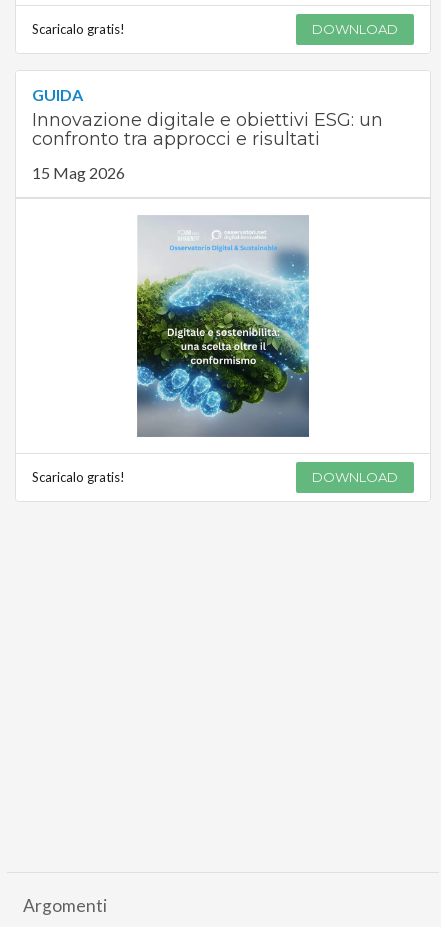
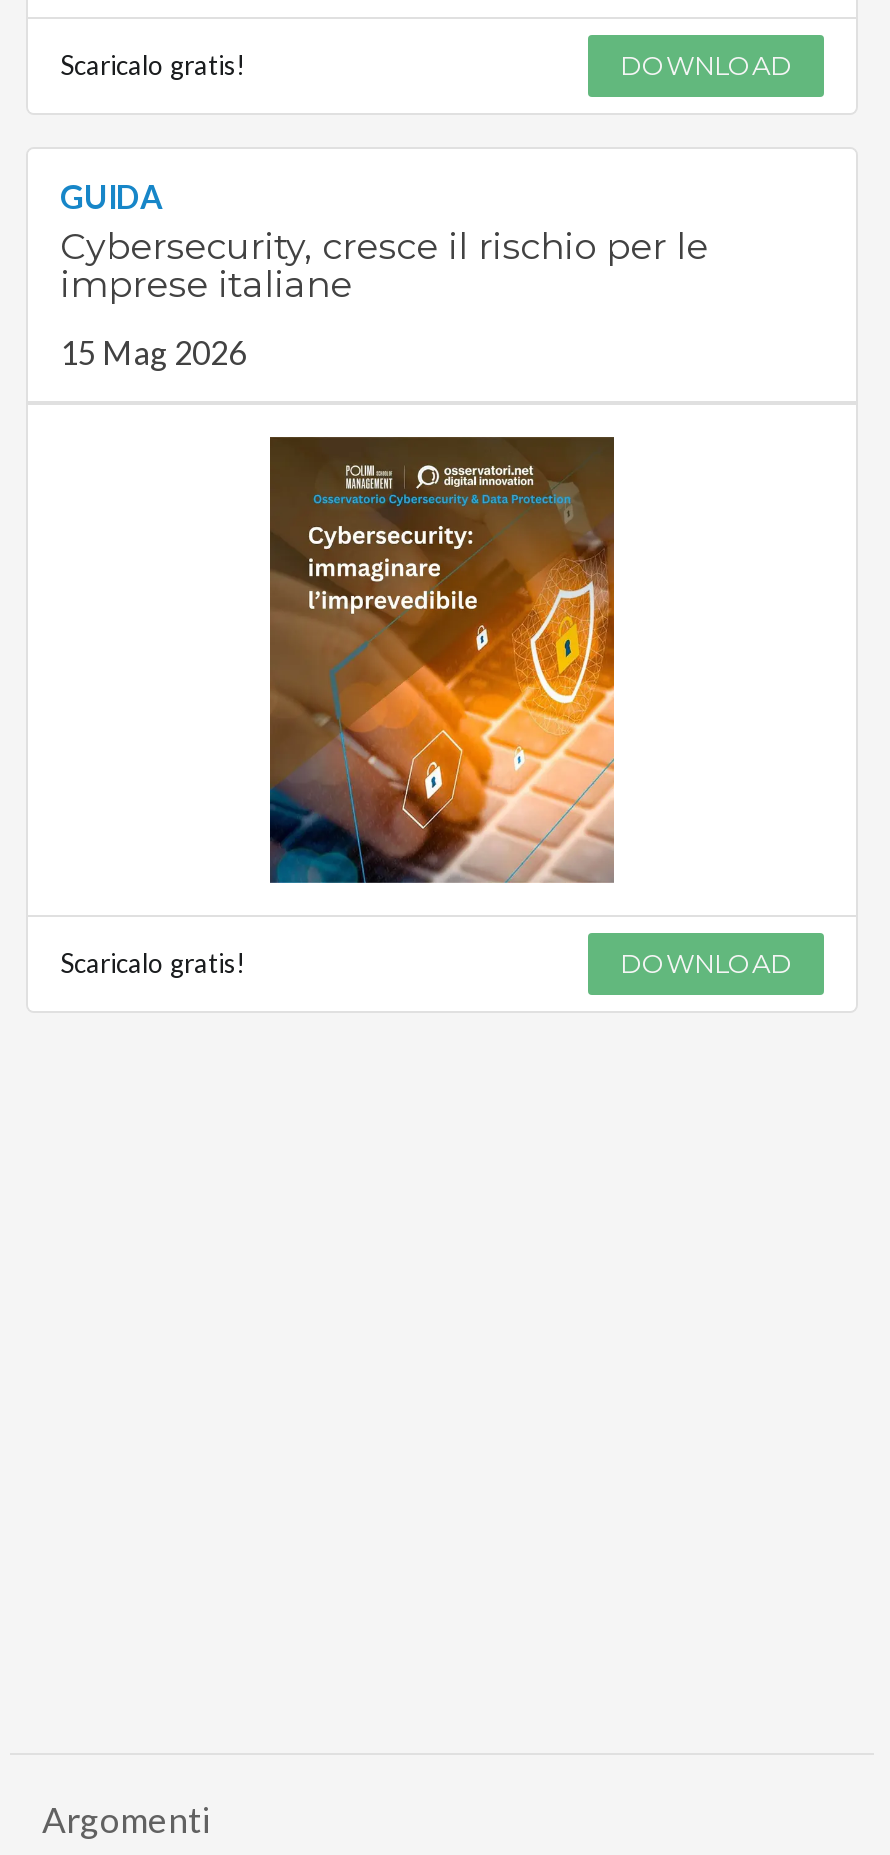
[32,109,383,150] Innovazione digitale e obiettivi ESG: un | confronto tra approcci e risultati -> [60,225,708,307] Cybersecurity, cresce il rischio per le | imprese italiane
[136,214,310,438] [image] -> [268,434,616,884] [image]

